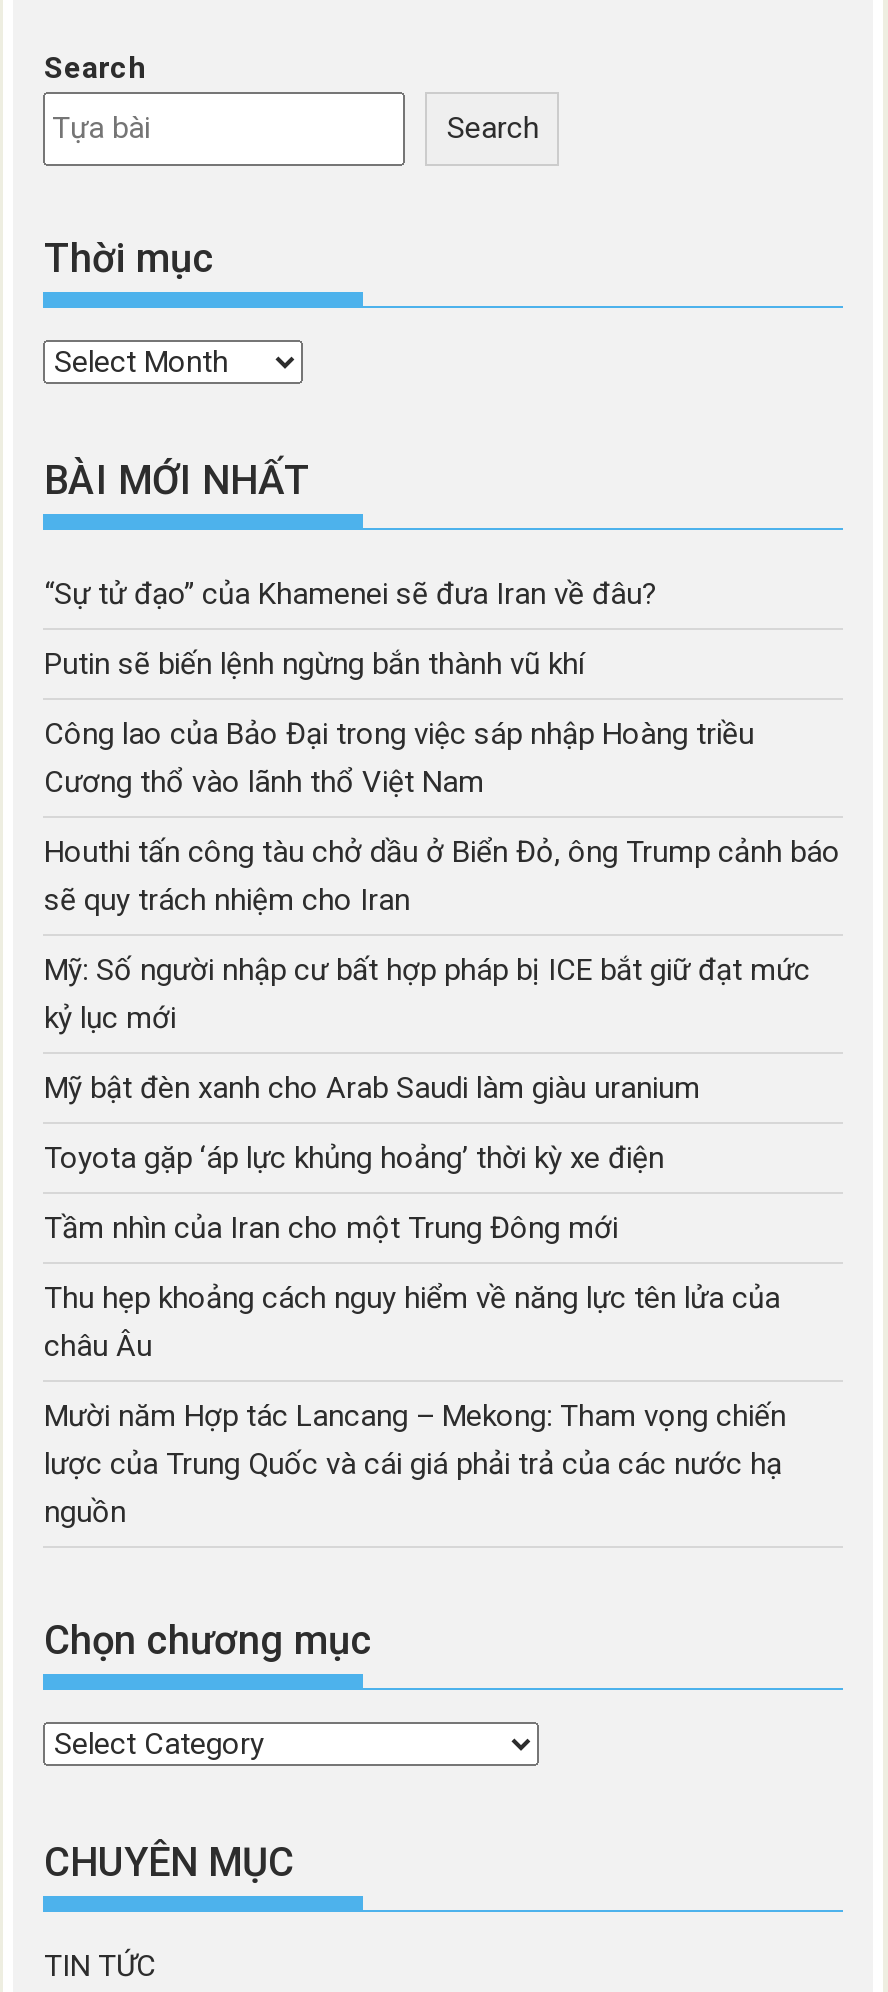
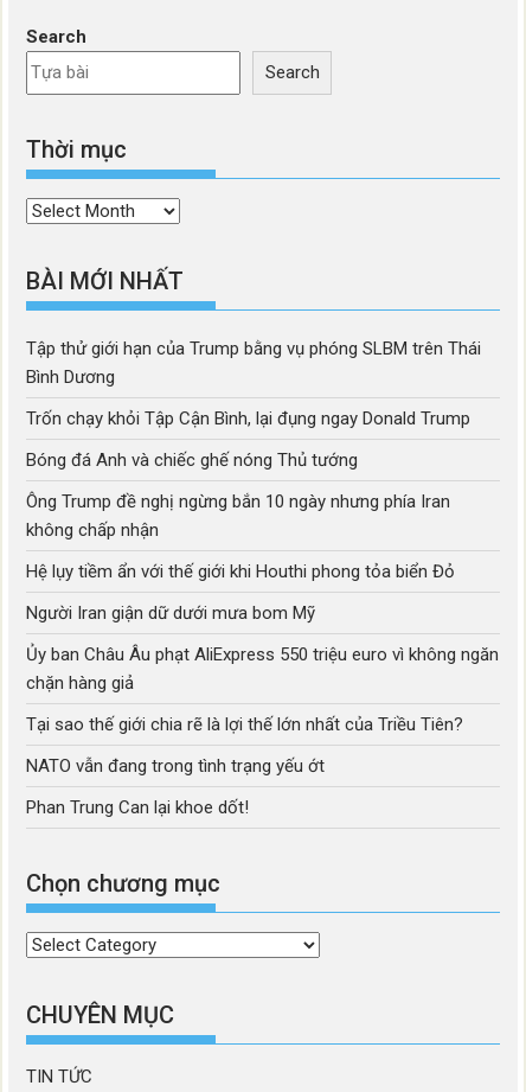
[44,576,658,612] “Sự tử đạo” của Khamenei sẽ đưa Iran về đâu? -> [27,338,482,388] Tập thử giới hạn của Trump bằng vụ phóng SLBM trên Thái | Bình Dương
[44,646,584,682] Putin sẽ biến lệnh ngừng bắn thành vũ khí -> [27,408,471,429] Trốn chạy khỏi Tập Cận Bình, lại đụng ngay Donald Trump
[44,716,754,800] Công lao của Bảo Đại trong việc sáp nhập Hoàng triều | Cương thổ vào lãnh thổ Việt Nam -> [27,449,358,471] Bóng đá Anh và chiếc ghế nóng Thủ tướng
[44,834,840,918] Houthi tấn công tàu chở dầu ở Biển Đỏ, ông Trump cảnh báo | sẽ quy trách nhiệm cho Iran -> [27,491,451,541] Ông Trump đề nghị ngừng bắn 10 ngày nhưng phía Iran | không chấp nhận
[44,952,810,1036] Mỹ: Số người nhập cư bất hợp pháp bị ICE bắt giữ đạt mức | kỷ lục mới -> [27,561,456,582] Hệ lụy tiềm ẩn với thế giới khi Houthi phong tỏa biển Đỏ
[44,1070,700,1106] Mỹ bật đèn xanh cho Arab Saudi làm giàu uranium -> [27,602,316,624] Người Iran giận dữ dưới mưa bom Mỹ
[44,1140,664,1176] Toyota gặp ‘áp lực khủng hoảng’ thời kỳ xe điện -> [27,644,499,693] Ủy ban Châu Âu phạt AliExpress 550 triệu euro vì không ngăn | chặn hàng giả
[44,1210,618,1246] Tầm nhìn của Iran cho một Trung Đông mới -> [27,714,464,735] Tại sao thế giới chia rẽ là lợi thế lớn nhất của Triều Tiên?
[44,1280,780,1364] Thu hẹp khoảng cách nguy hiểm về năng lực tên lửa của | châu Âu -> [27,755,325,776] NATO vẫn đang trong tình trạng yếu ớt
[44,1398,786,1530] Mười năm Hợp tác Lancang – Mekong: Tham vọng chiến | lược của Trung Quốc và cái giá phải trả của các nước hạ | nguồn -> [27,797,249,818] Phan Trung Can lại khoe dốt!

